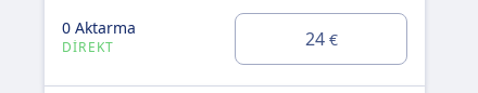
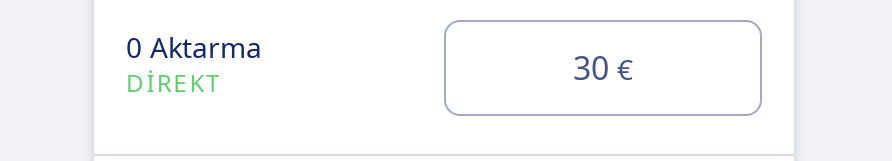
[305,27,337,51] 24 € -> [573,45,633,89] 30 €

